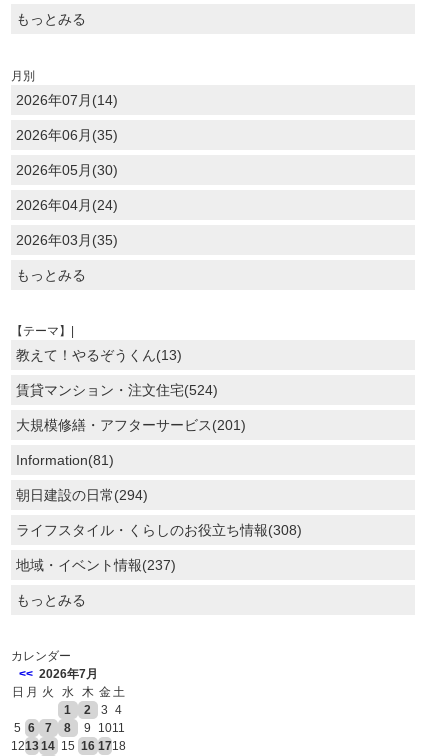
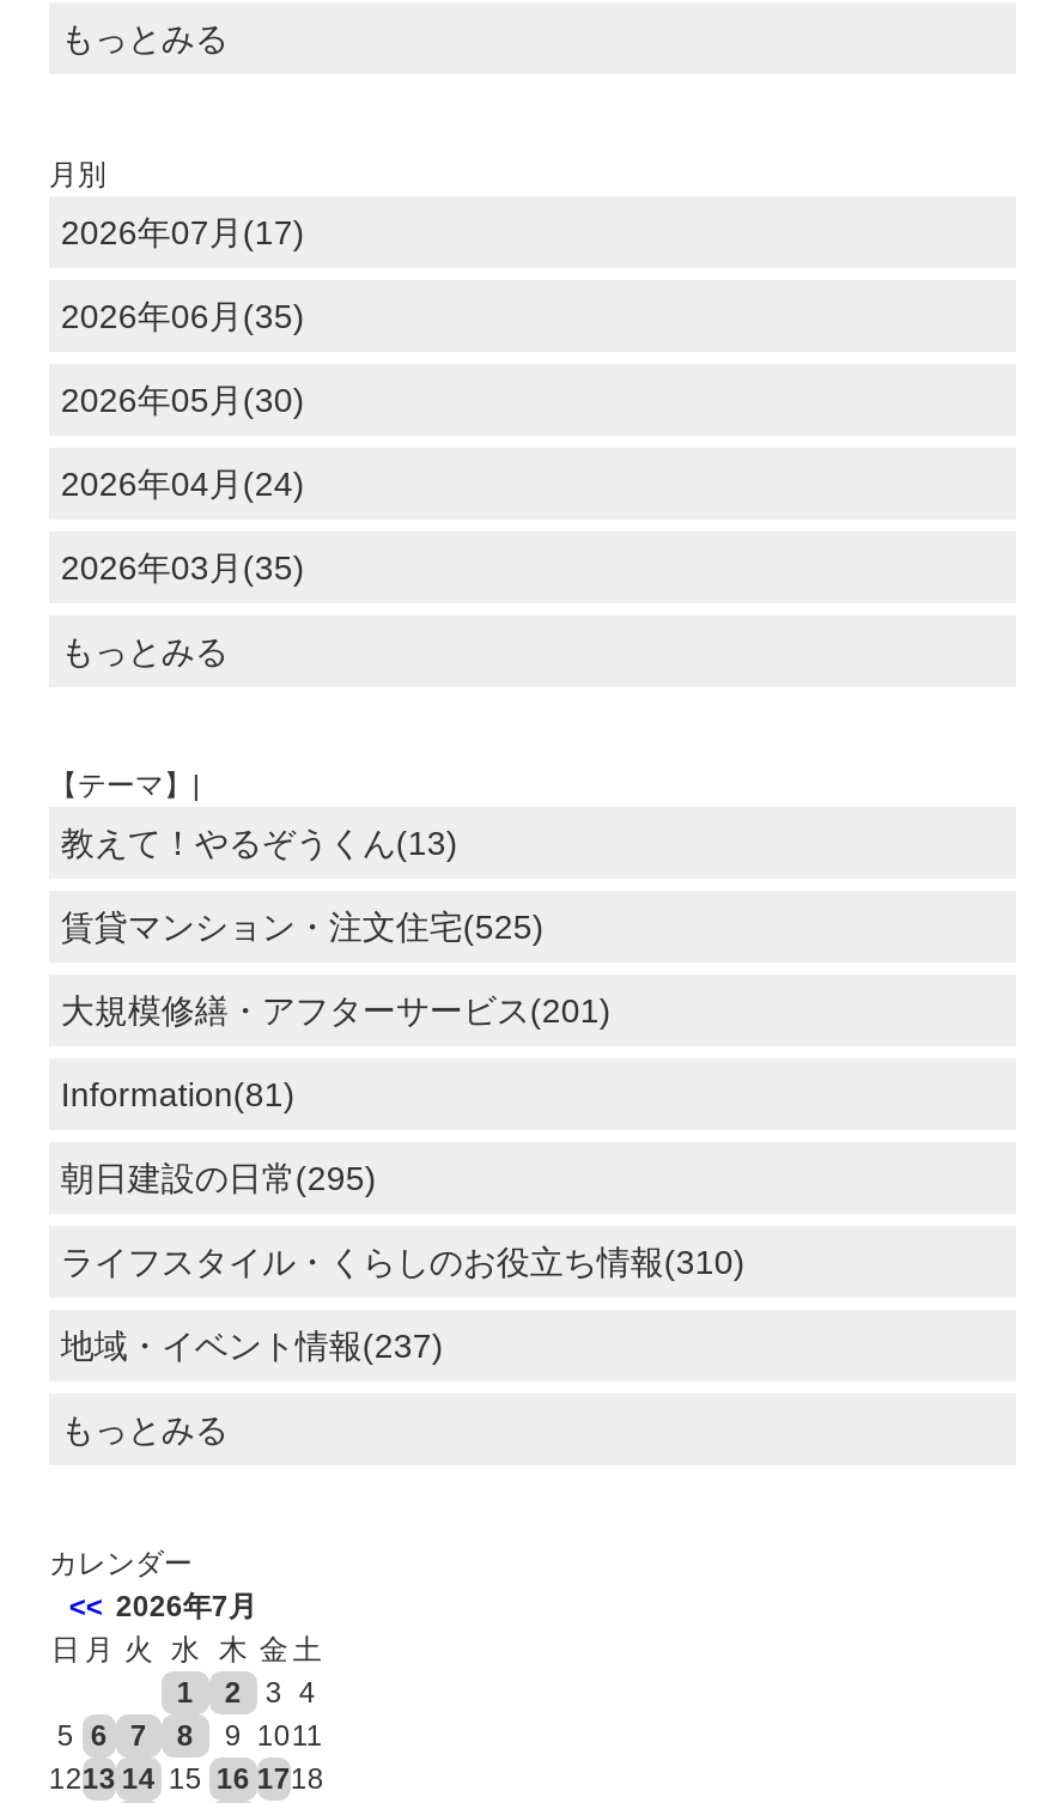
[16,92,118,108] 2026年07月(14) -> [61,213,305,251] 2026年07月(17)
[16,382,218,398] 賃貸マンション・注文住宅(524) -> [61,908,544,946] 賃貸マンション・注文住宅(525)
[16,487,148,503] 朝日建設の日常(294) -> [61,1159,377,1197] 朝日建設の日常(295)
[16,522,302,538] ライフスタイル・くらしのお役立ち情報(308) -> [61,1243,745,1281] ライフスタイル・くらしのお役立ち情報(310)

